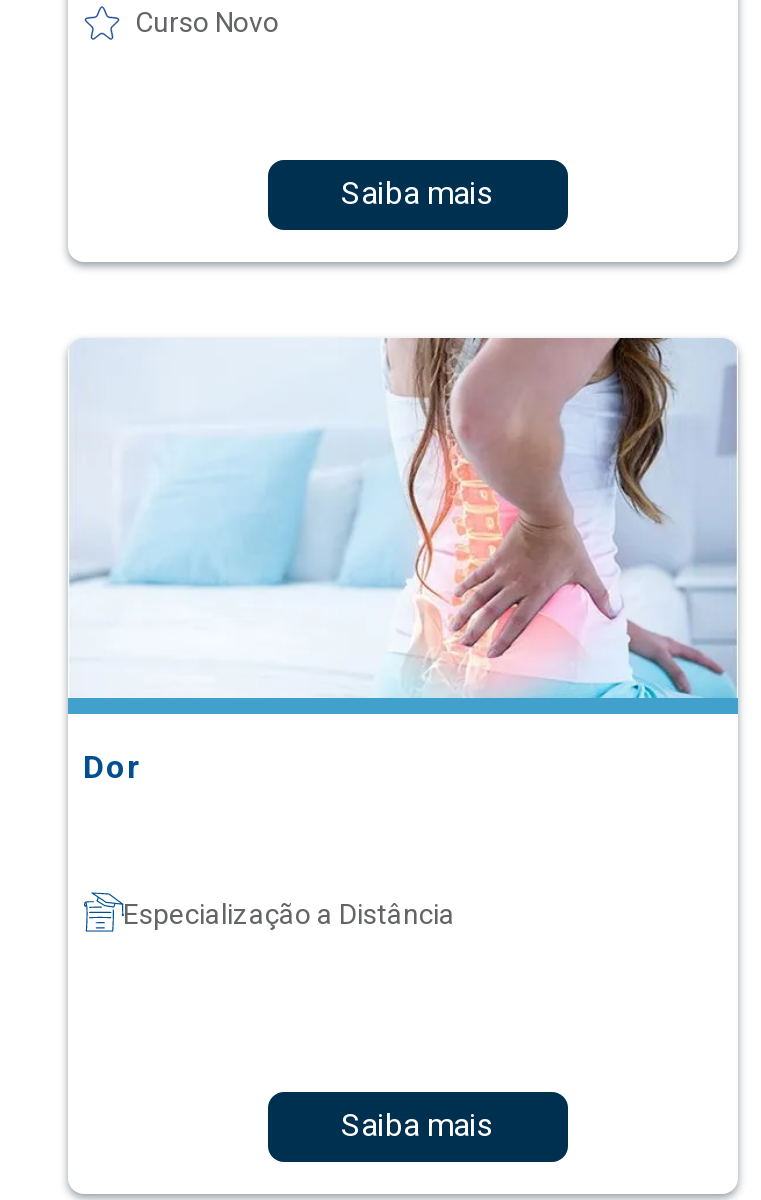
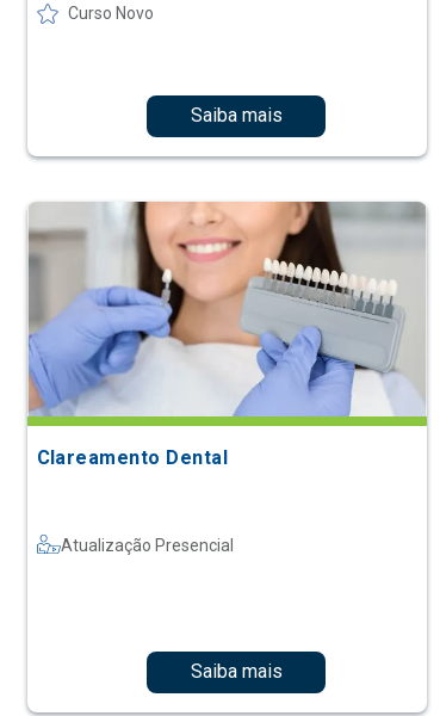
[66,336,740,786] [image] | Dor -> [26,200,428,469] [image] | Clareamento Dental
[123,898,455,930] Especialização a Distância -> [60,536,233,555] Atualização Presencial

